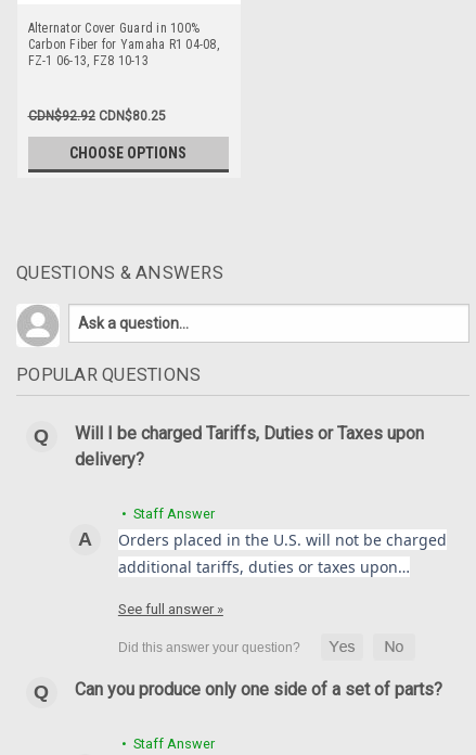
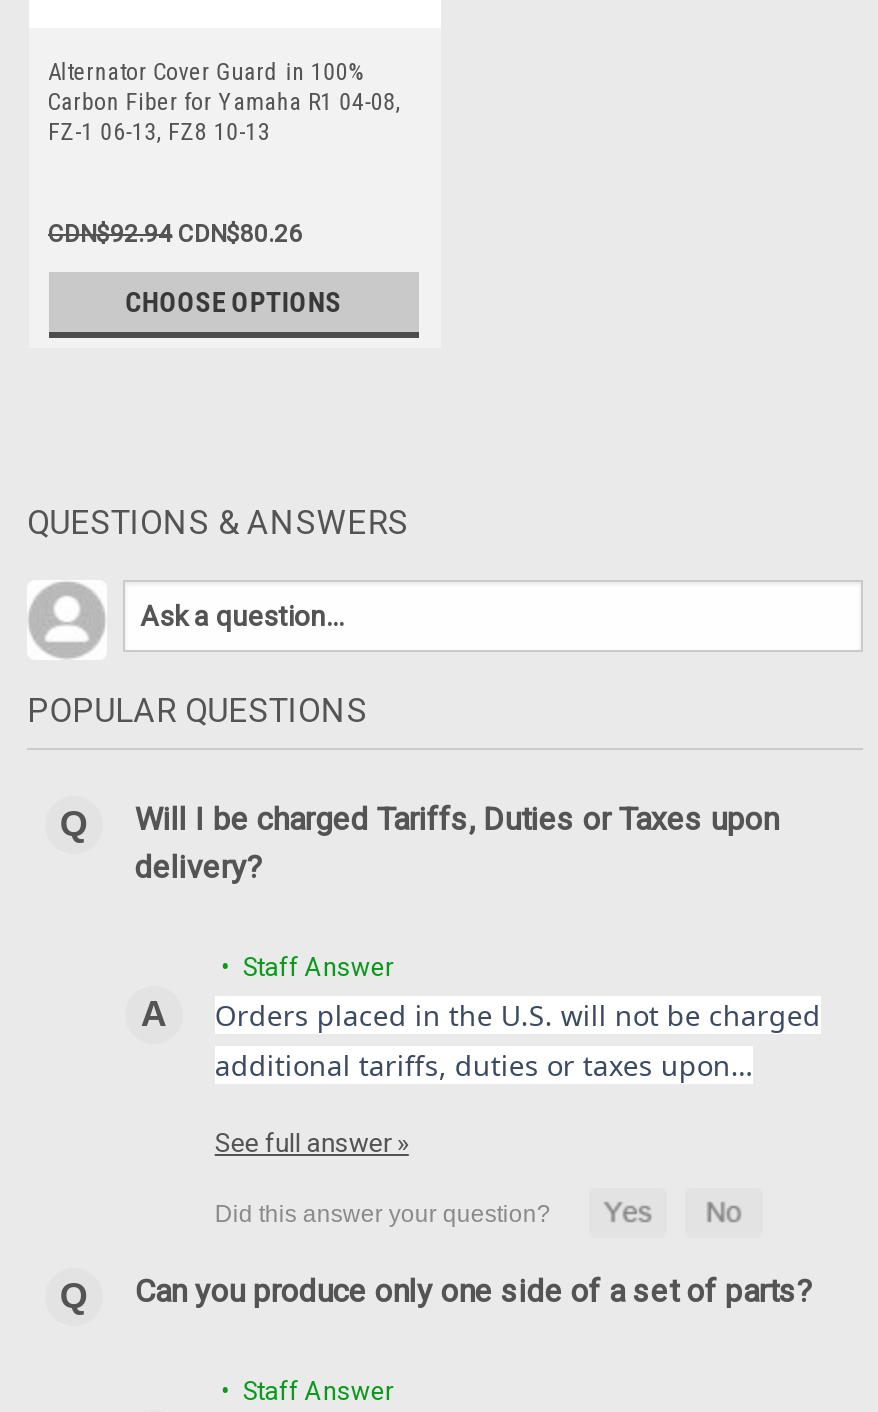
[28,108,165,124] CDN$92.92 CDN$80.25 -> [48,220,302,248] CDN$92.94 CDN$80.26

